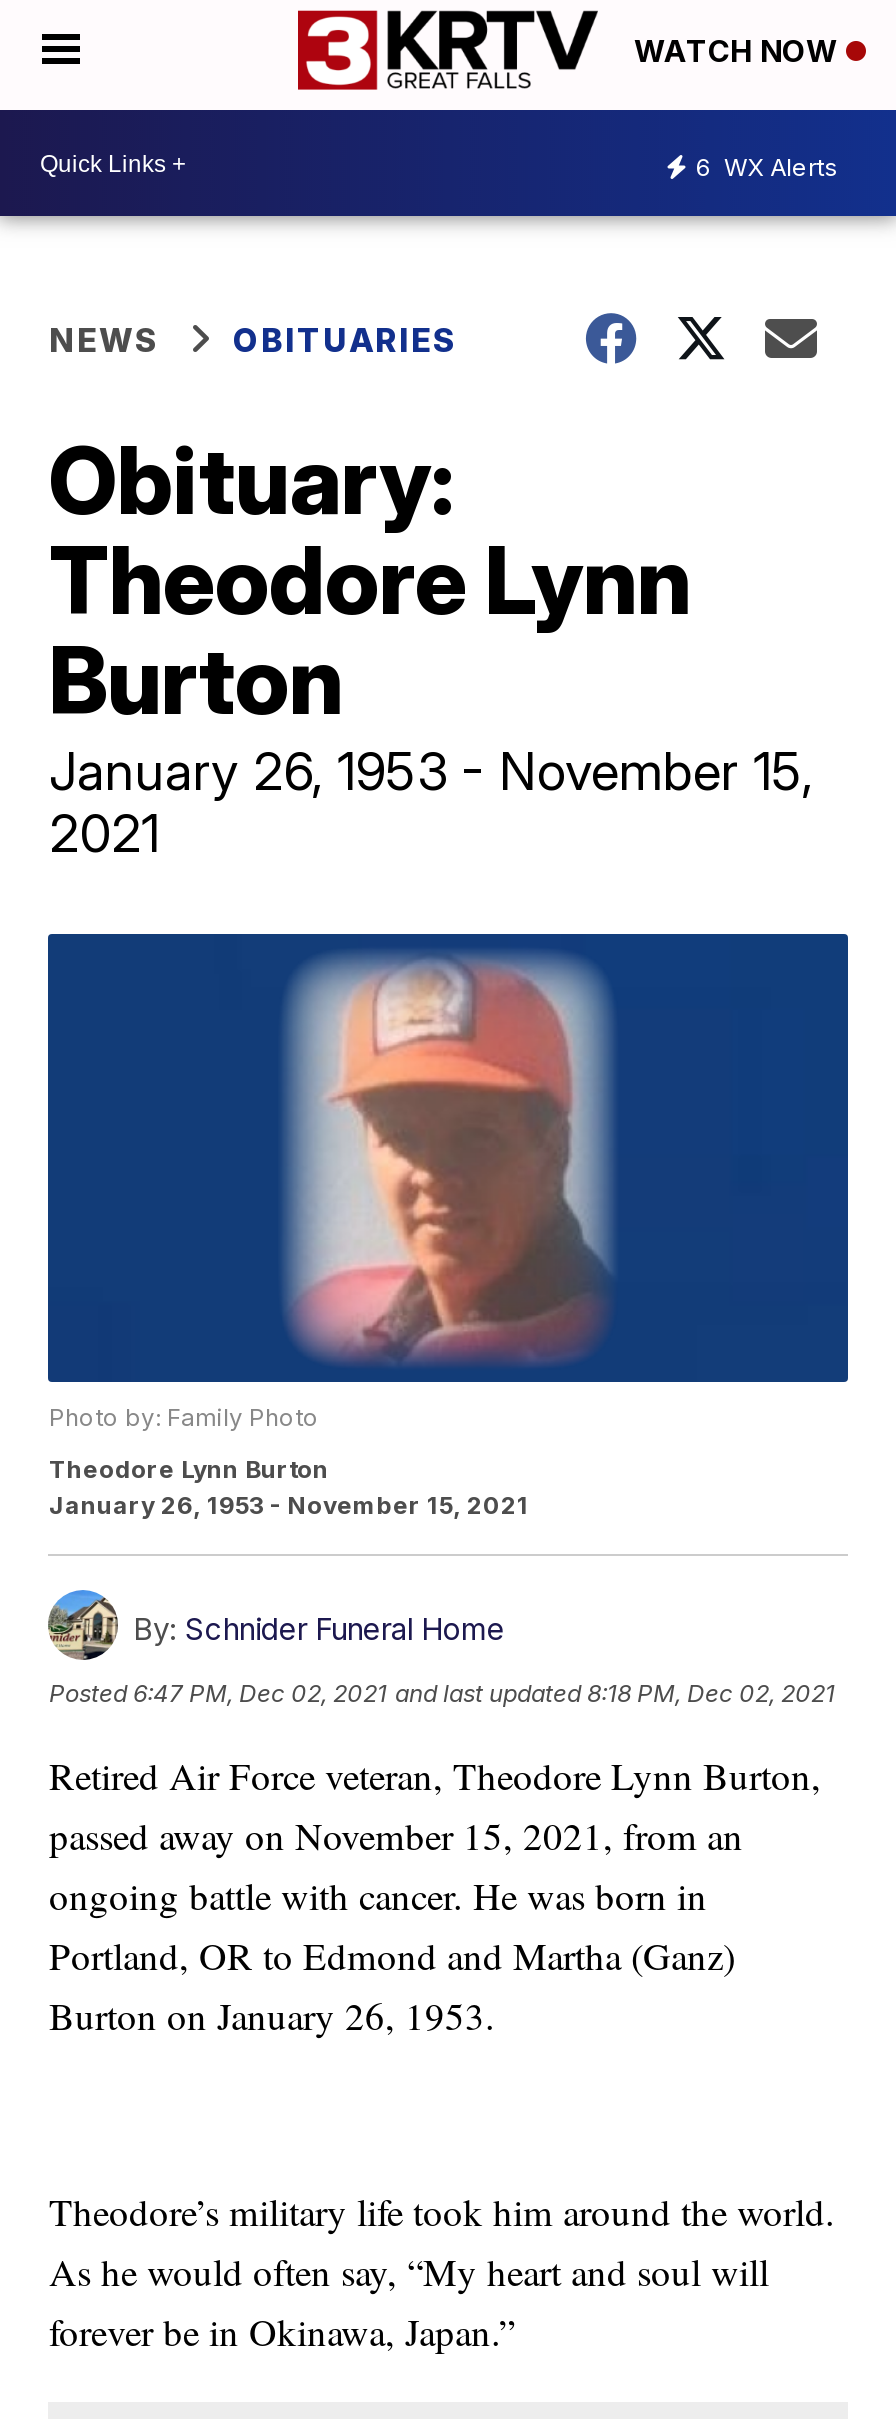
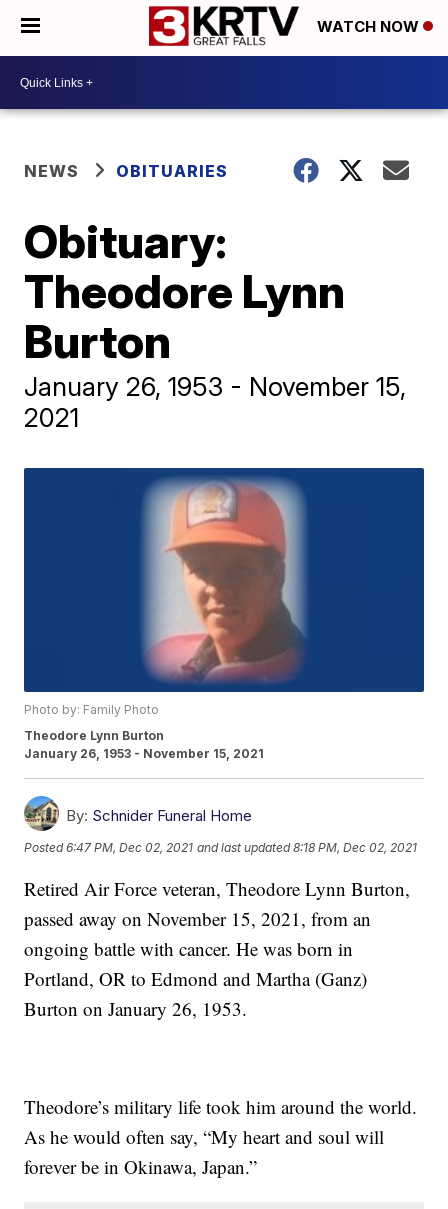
[696,151,838,181] 6 WX Alerts -> none

